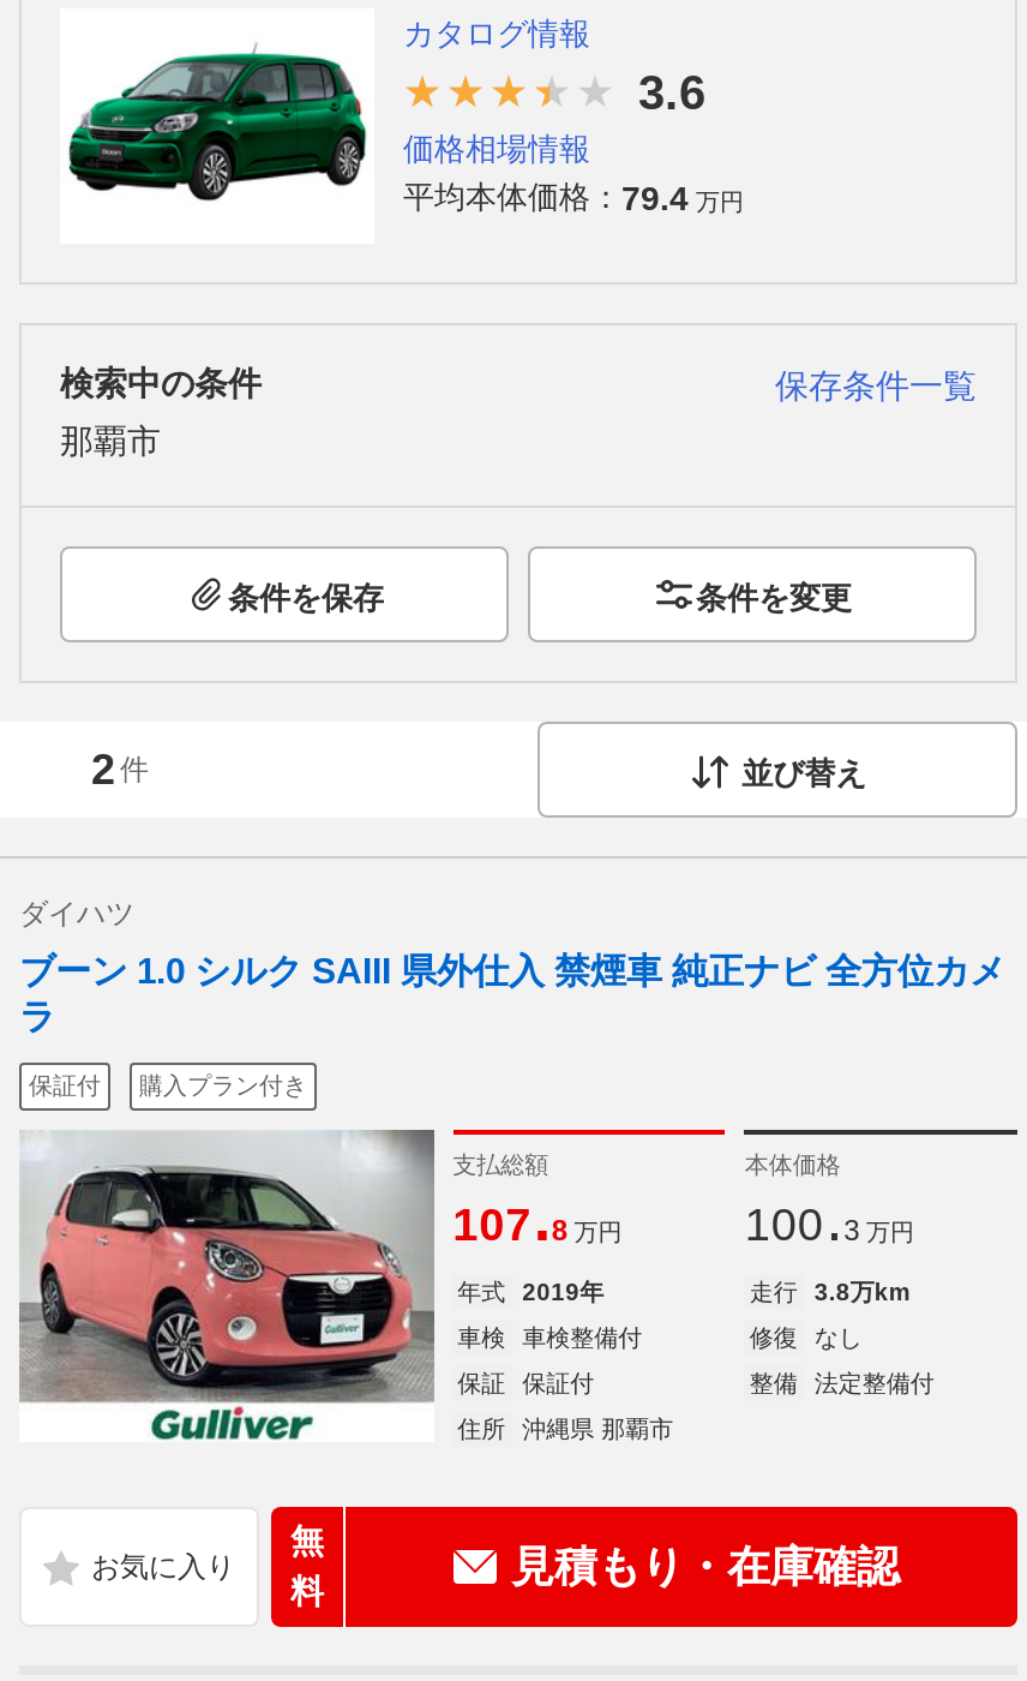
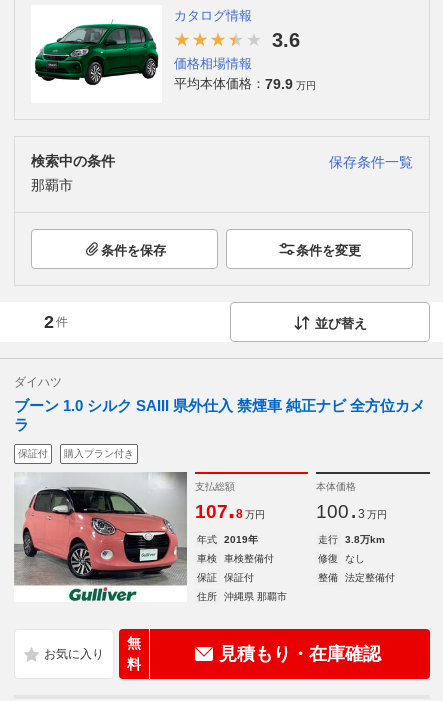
[403,178,744,216] 平均本体価格：79.4 万円 -> [174,75,316,91] 平均本体価格：79.9 万円

